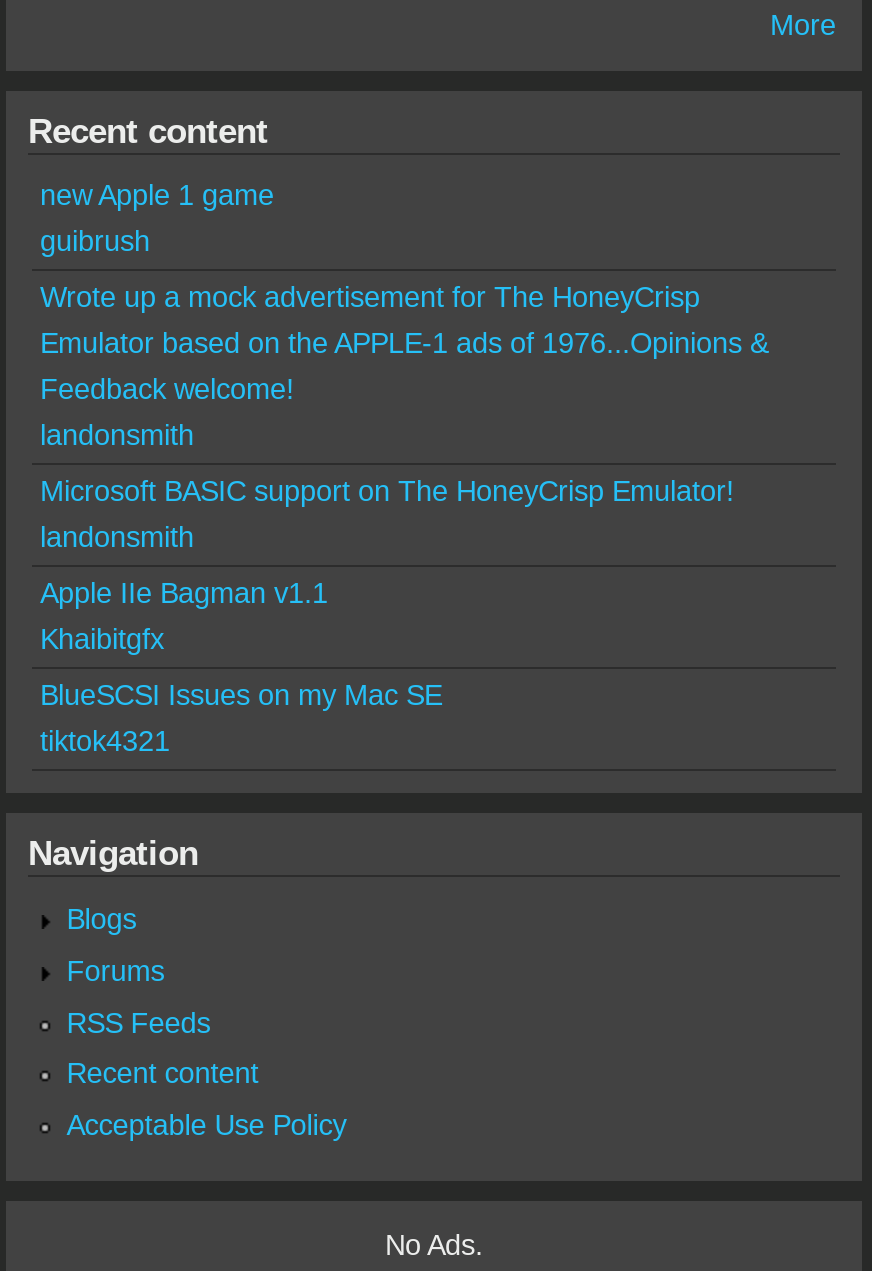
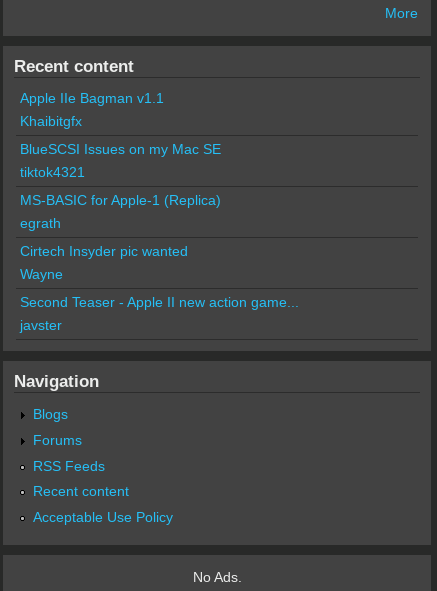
[40,179,768,553] new Apple 1 game | guibrush | Wrote up a mock advertisement for The HoneyCrisp | Emulator based on the APPLE-1 ads of 1976...Opinions & | Feedback welcome! | landonsmith | Microsoft BASIC support on The HoneyCrisp Emulator! | landonsmith -> none
moved [40,577,442,757] -> [20,90,221,180]: Apple IIe Bagman v1.1 | Khaibitgfx | BlueSCSI Issues on my Mac SE | tiktok4321
none -> [20,192,299,333] MS-BASIC for Apple-1 (Replica) | egrath | Cirtech Insyder pic wanted | Wayne | Second Teaser - Apple II new action game... | javster

